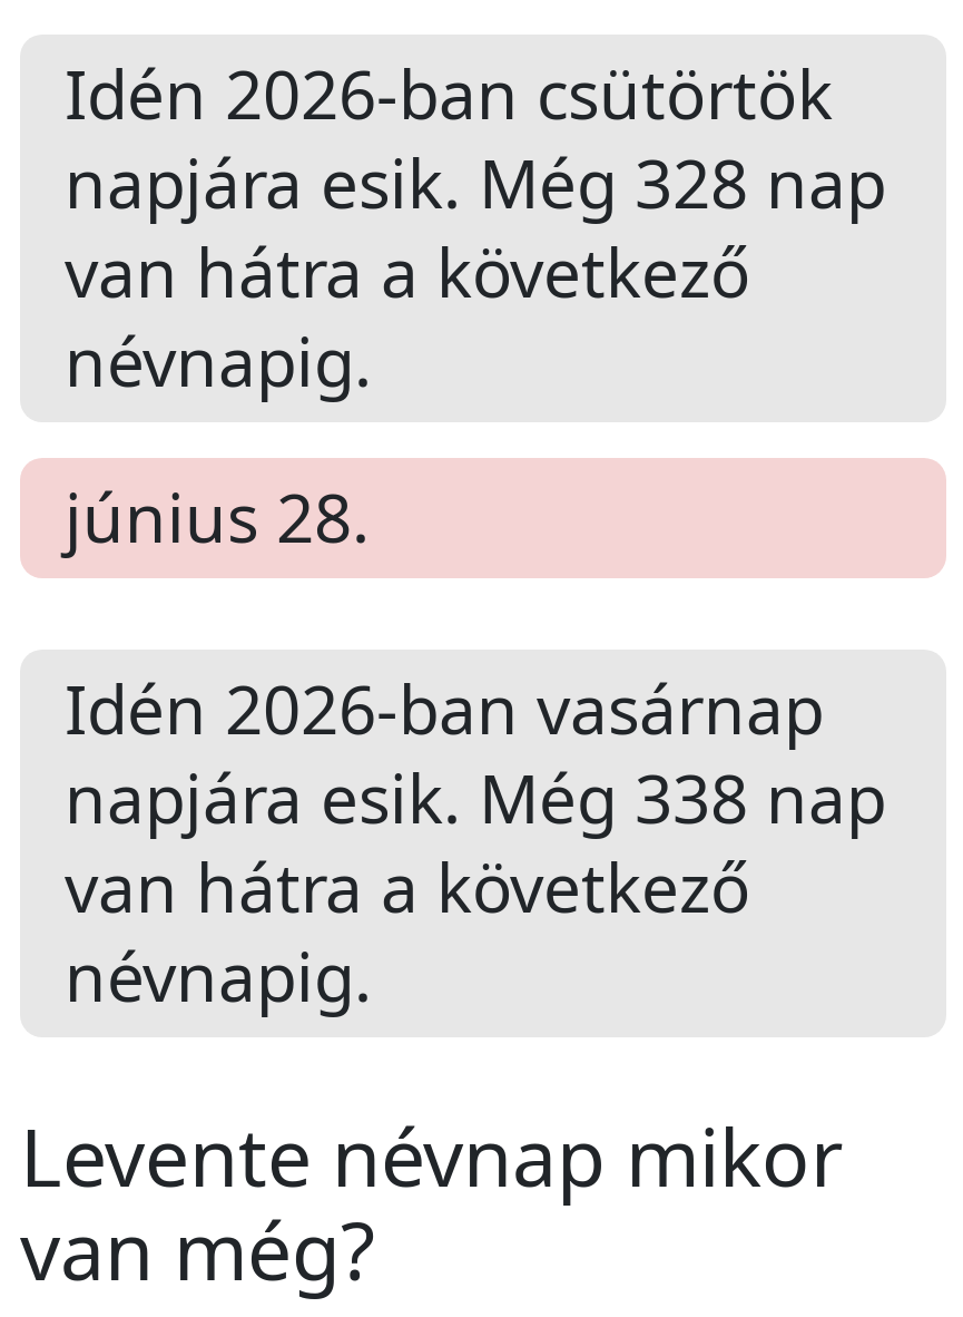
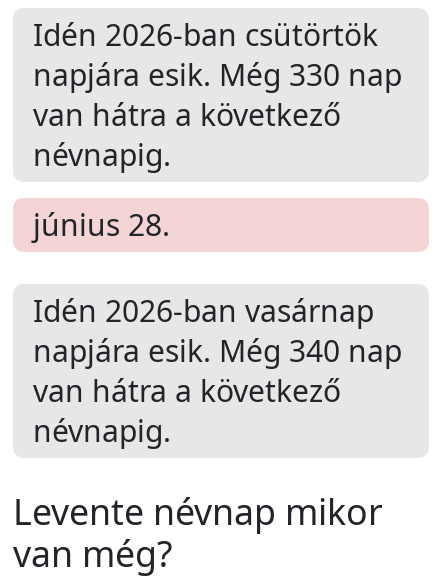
[65,137,886,228] napjára esik. Még 328 nap -> [33,54,402,95] napjára esik. Még 330 nap
[65,752,886,843] napjára esik. Még 338 nap -> [33,330,402,371] napjára esik. Még 340 nap

